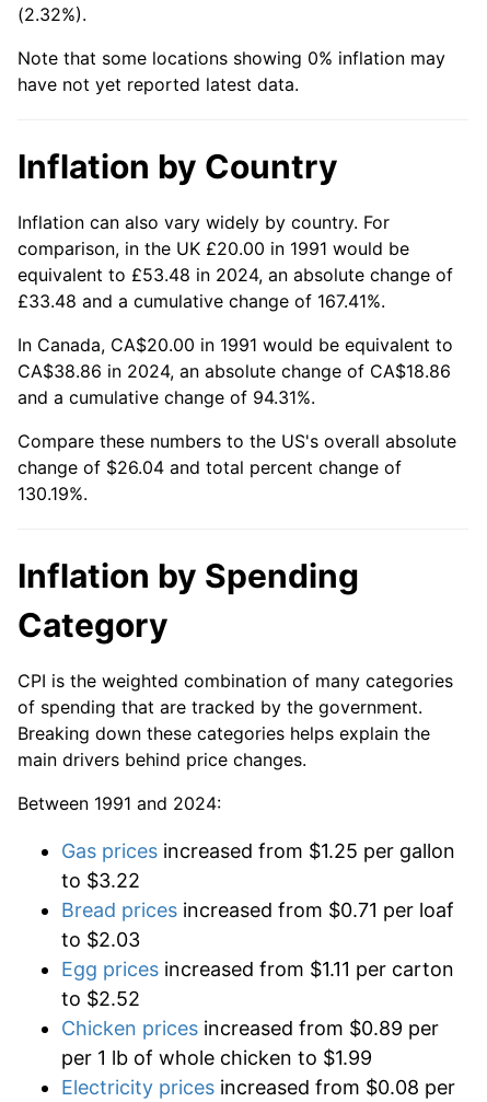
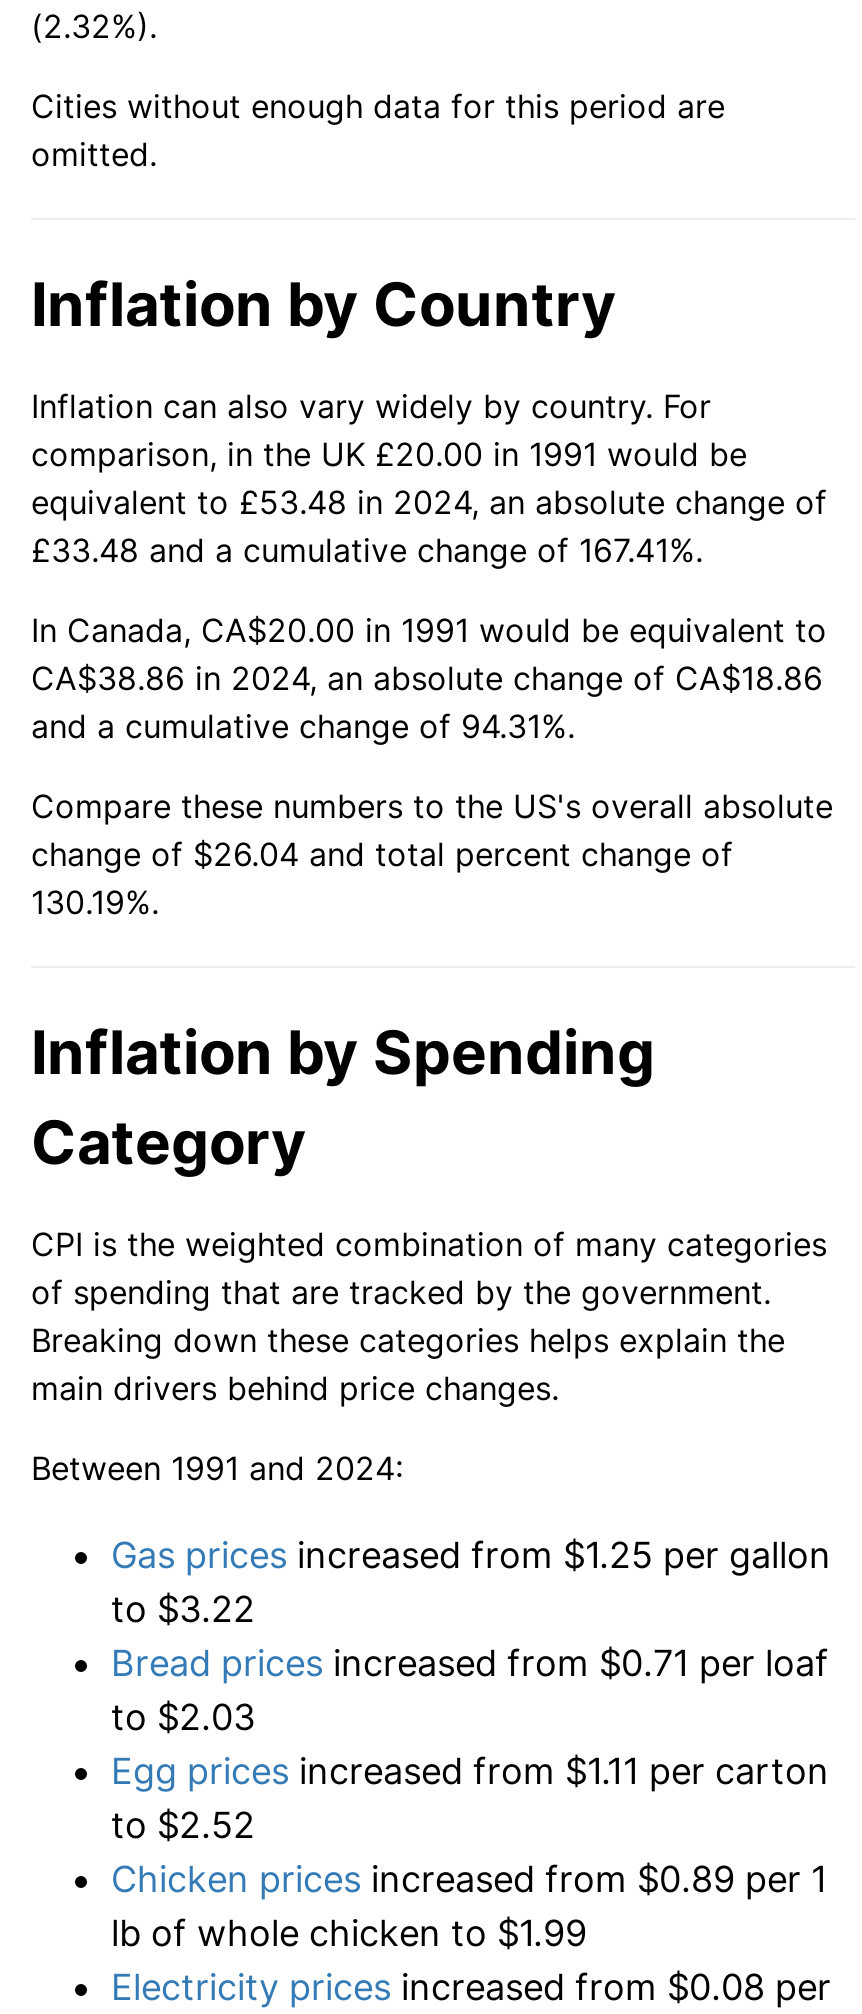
[18,47,445,95] Note that some locations showing 0% inflation may | have not yet reported latest data. -> [31,85,725,173] Cities without enough data for this period are | omitted.
[61,1016,439,1069] Chicken prices increased from $0.89 per | per 1 lb of whole chicken to $1.99 -> [111,1857,827,1953] Chicken prices increased from $0.89 per 1 | lb of whole chicken to $1.99

